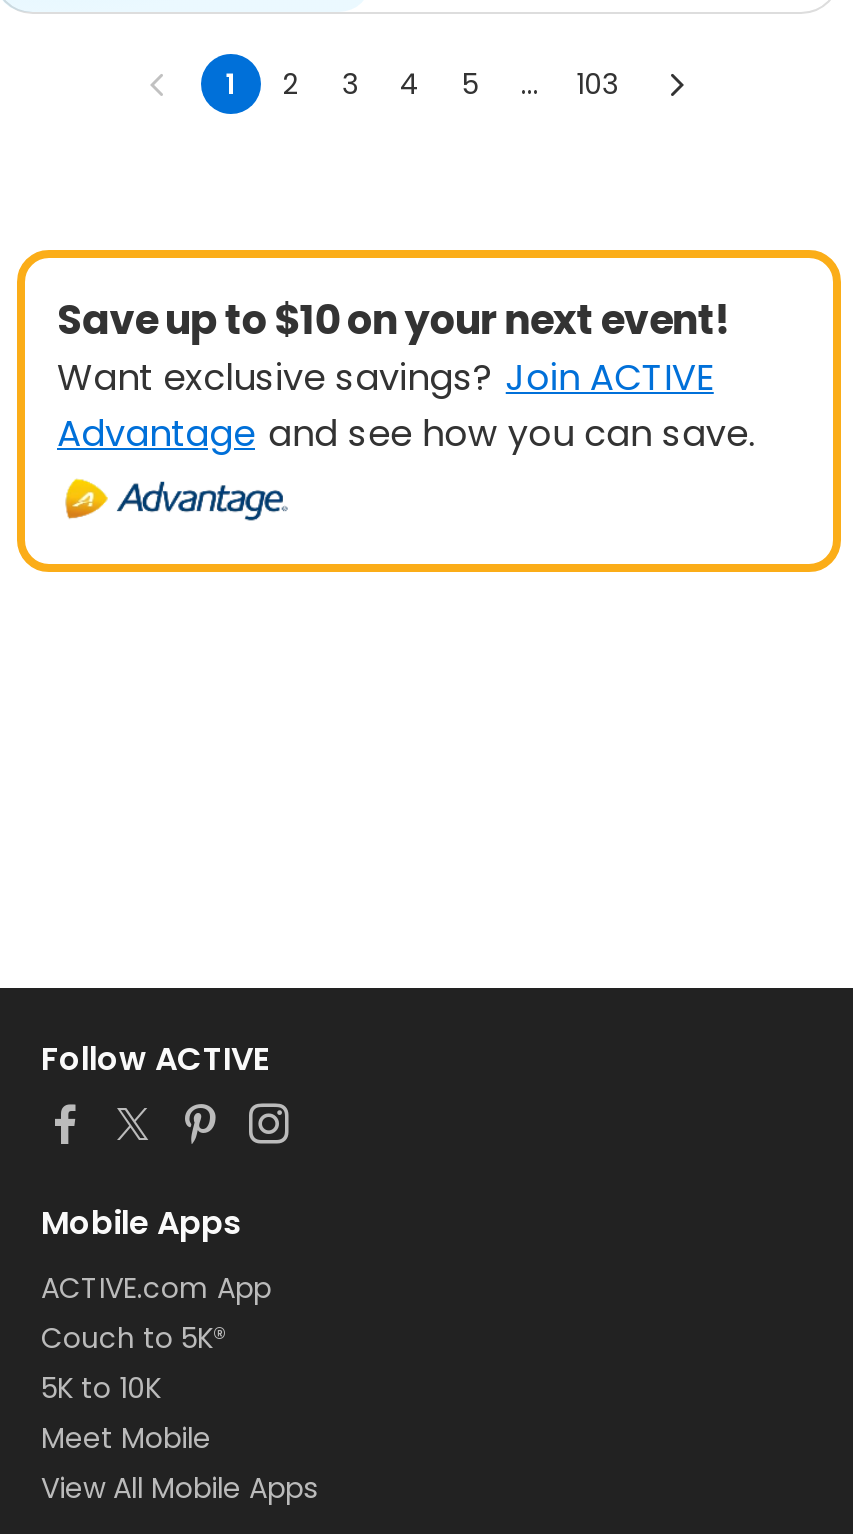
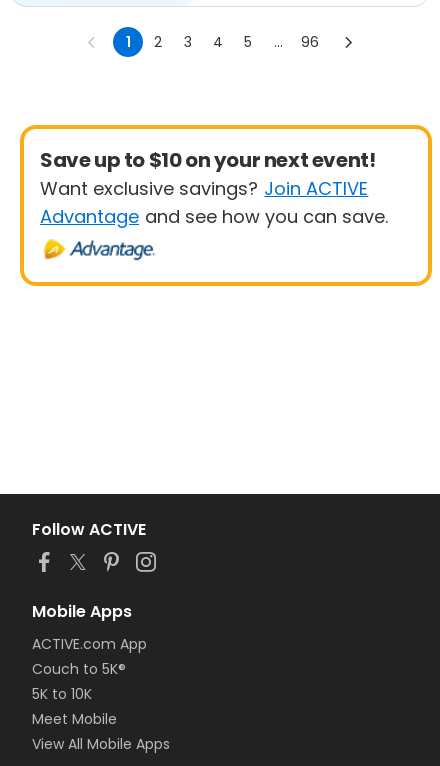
[576,64,618,104] 103 -> [301,32,319,52] 96

